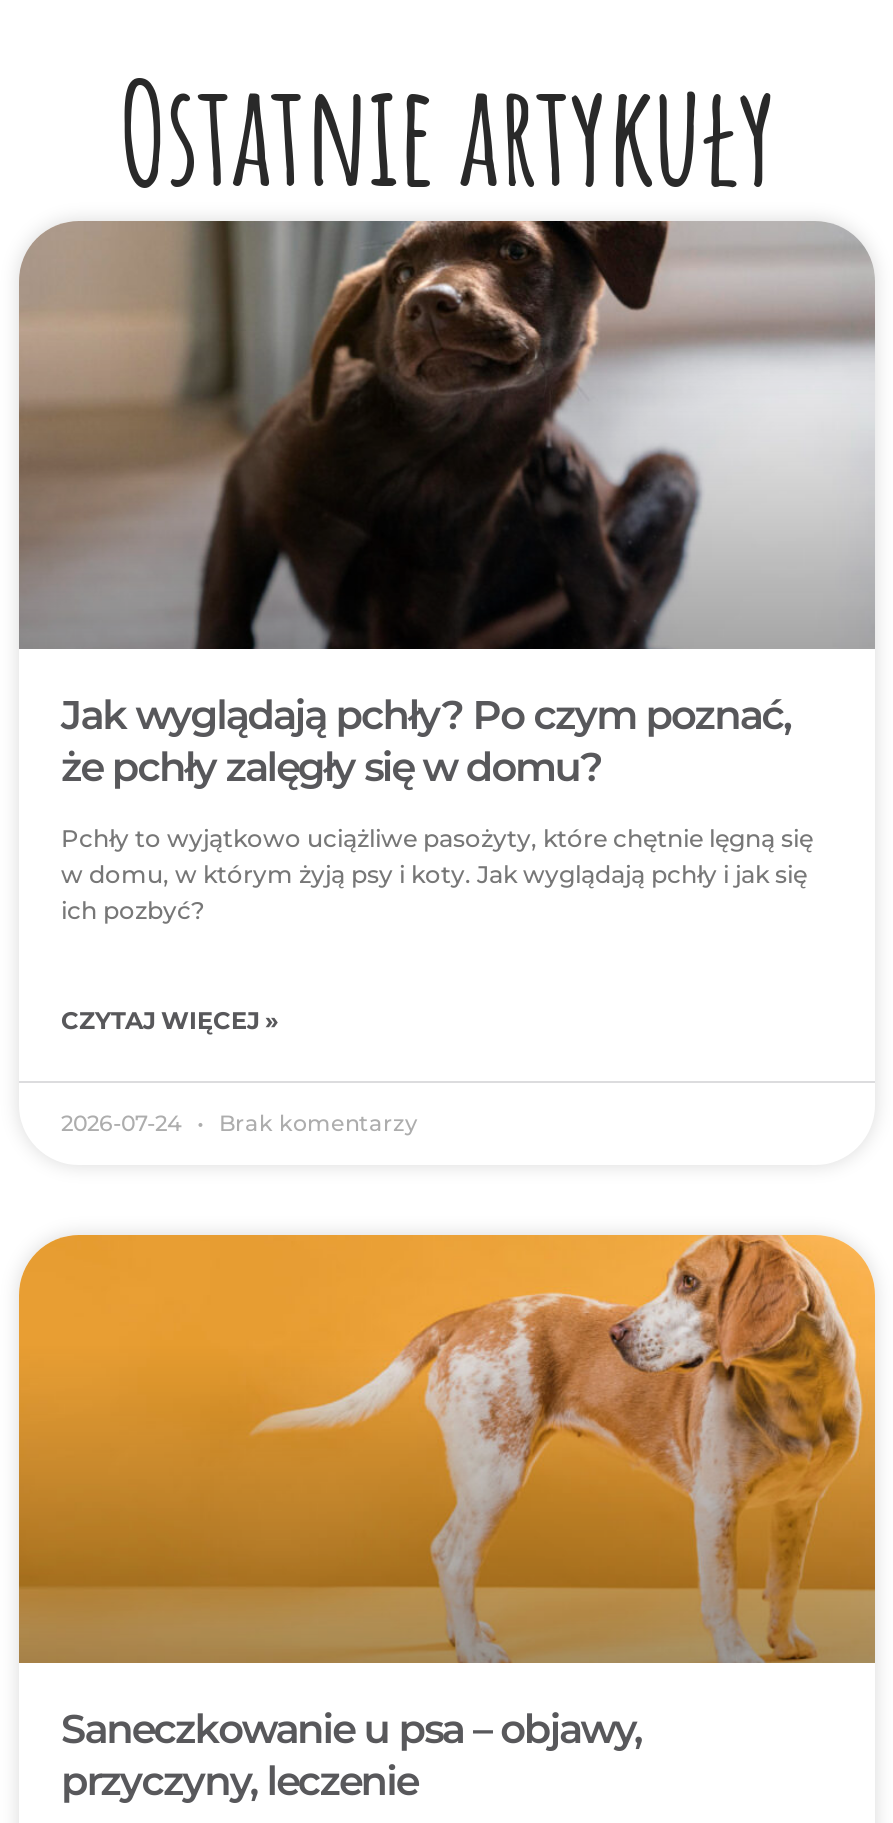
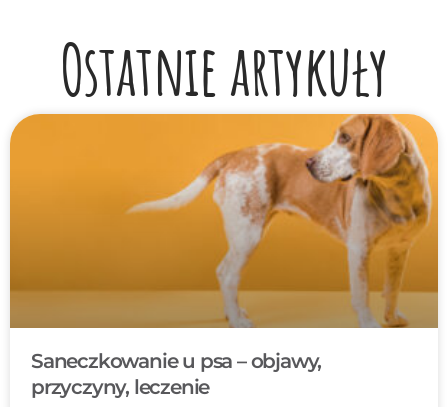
[19,221,877,925] [image] | Jak wyglądają pchły? Po czym poznać, | że pchły zalęgły się w domu? | Pchły to wyjątkowo uciążliwe pasożyty, które chętnie lęgną się | w domu, w którym żyją psy i koty. Jak wyglądają pchły i jak się | ich pozbyć? -> none
[61,1005,417,1137] CZYTAJ WIĘCEJ » | 2026-07-24 | Brak komentarzy -> none

